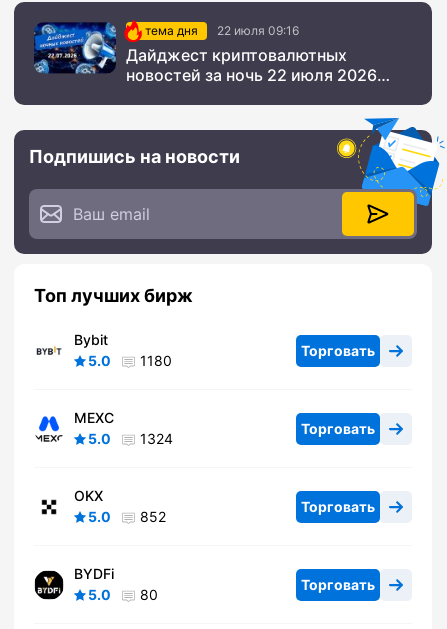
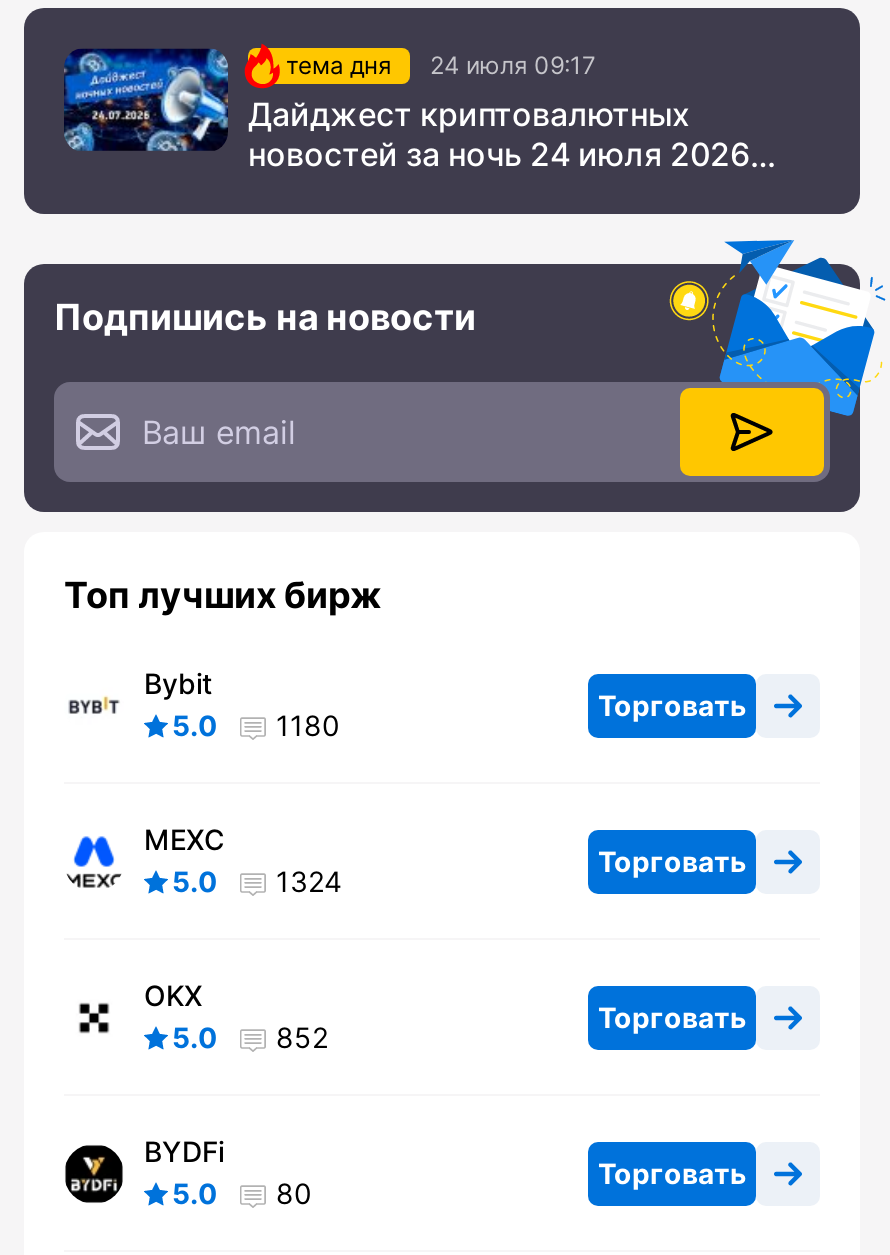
[145,23,299,38] тема дня 22 июля 09:16 -> [286,51,596,81] тема дня 24 июля 09:17
[126,65,377,85] новостей за ночь 22 июля 2026 -> [248,135,750,175] новостей за ночь 24 июля 2026

